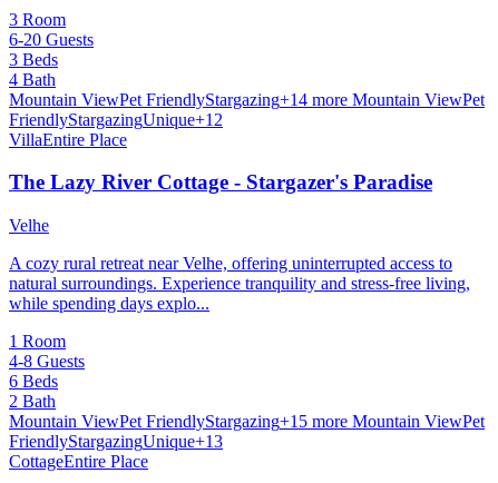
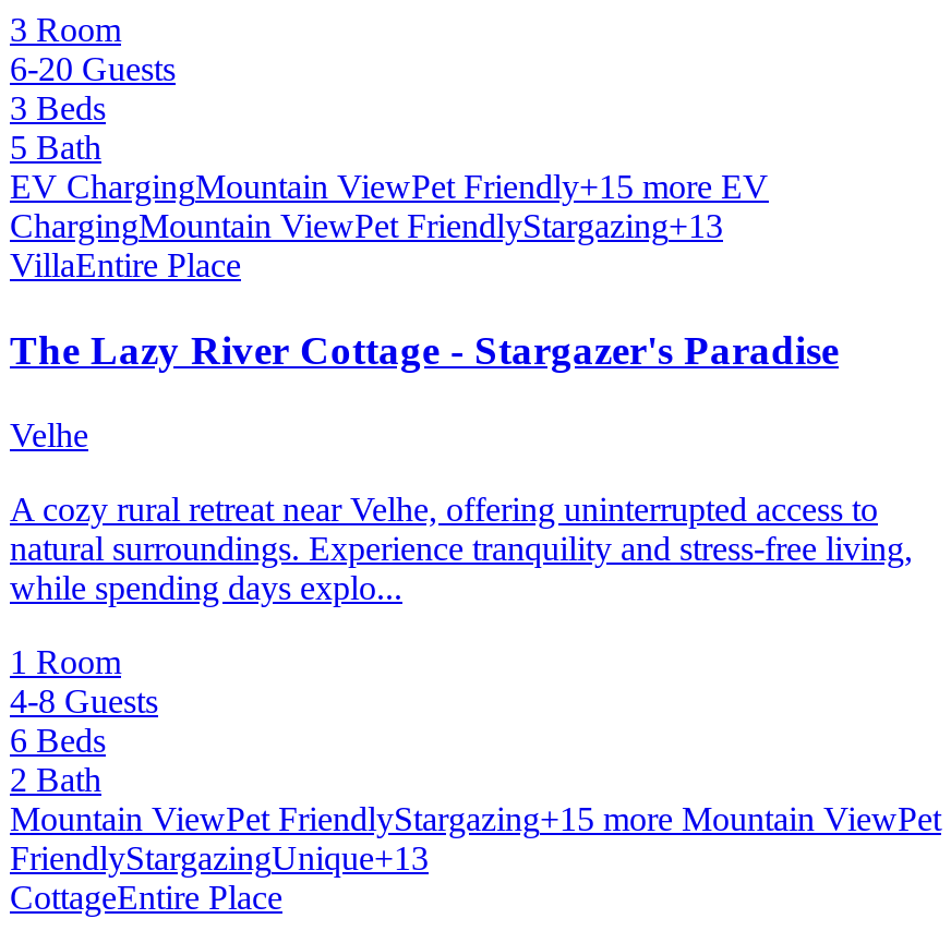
[9,70,485,129] 4 Bath | Mountain ViewPet FriendlyStargazing+14 more Mountain ViewPet | FriendlyStargazing Unique+12 -> [10,129,769,245] 5 Bath | EV ChargingMountain ViewPet Friendly+15 more EV | ChargingMountain ViewPet FriendlyStargazing+13

